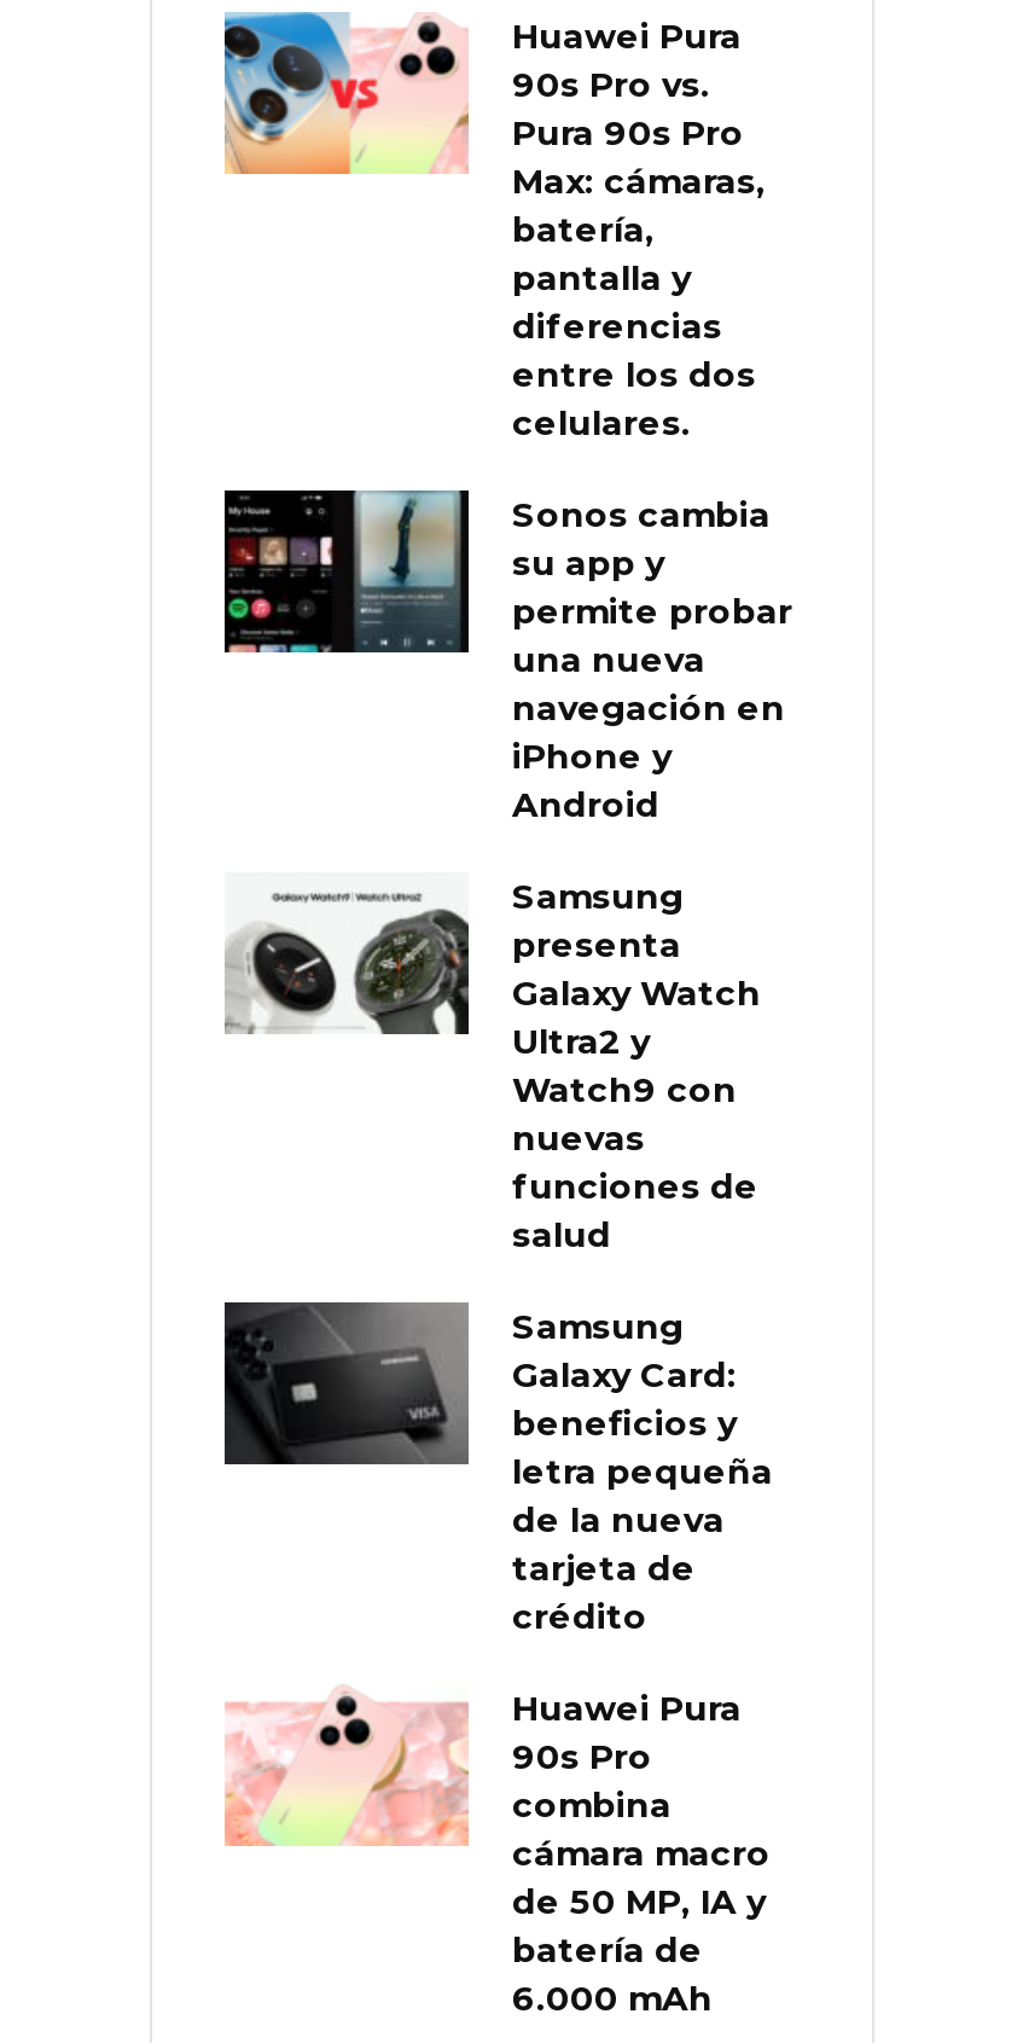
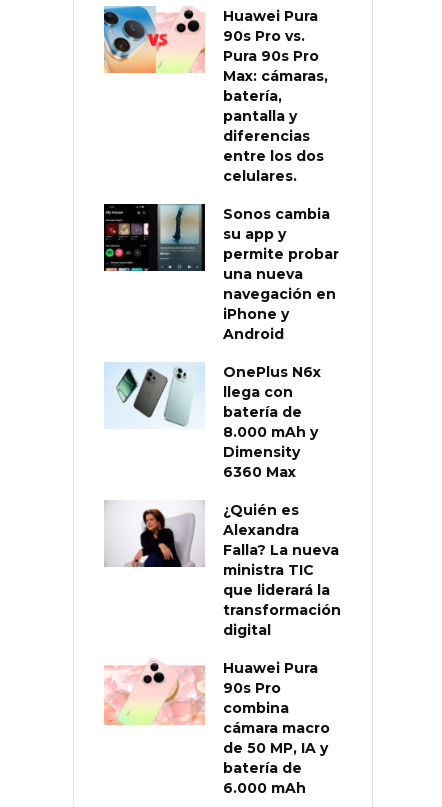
[225,875,761,1257] [image] | Samsung | presenta | Galaxy Watch | Ultra2 y | Watch9 con | nuevas | funciones de | salud -> [105,363,321,481] [image] | OnePlus N6x | llega con | batería de | 8.000 mAh y | Dimensity | 6360 Max
[222,1299,773,1639] [image] | Samsung | Galaxy Card: | beneficios y | letra pequeña | de la nueva | tarjeta de | crédito -> [104,500,341,639] [image] | ¿Quién es | Alexandra | Falla? La nueva | ministra TIC | que liderará la | transformación | digital

